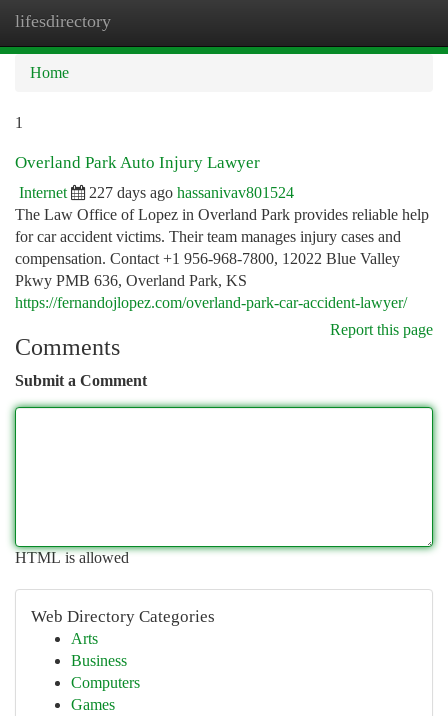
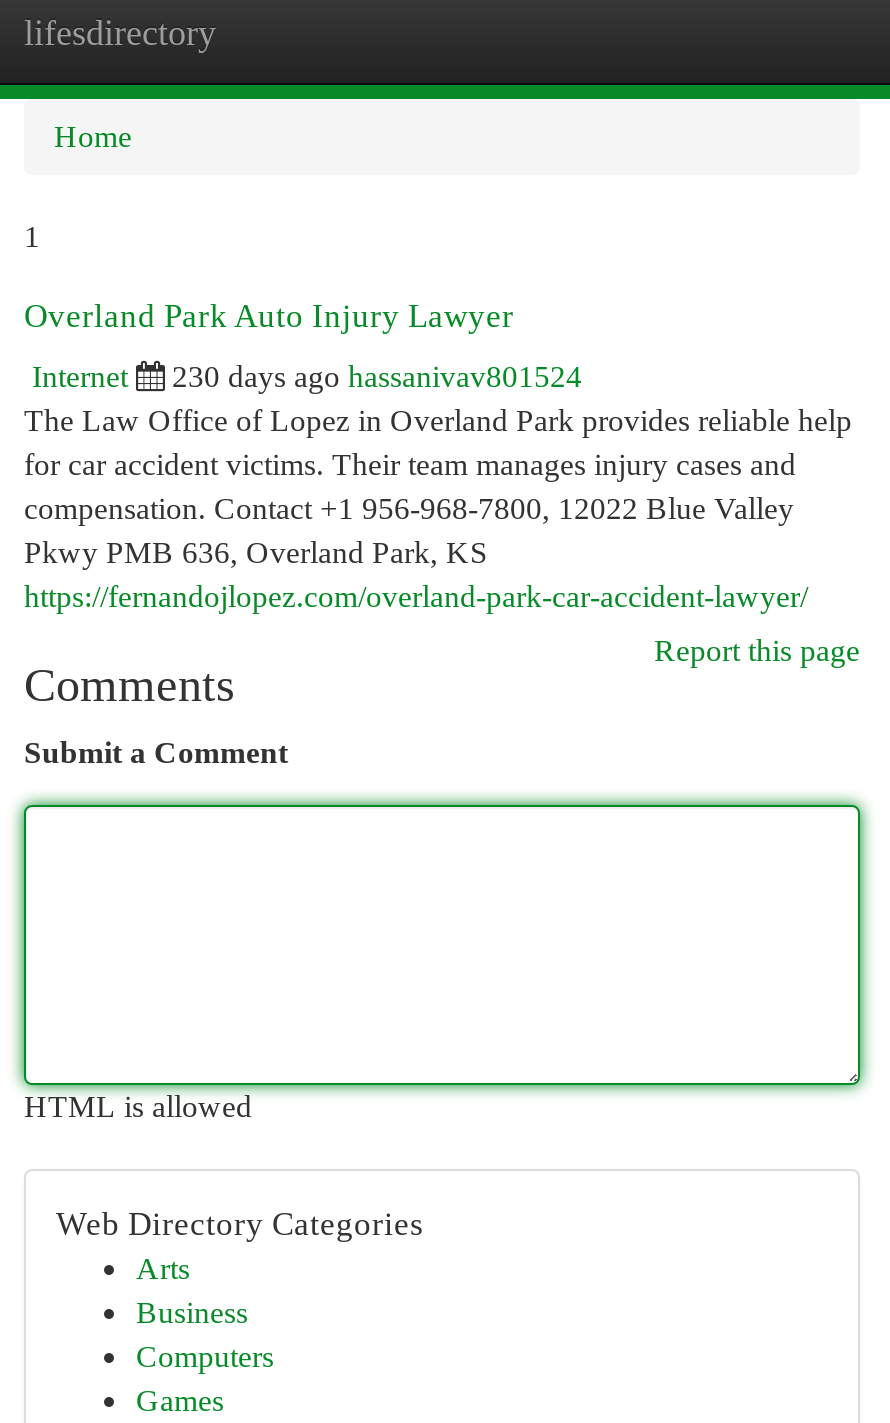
[89,184,294,201] 227 days ago hassanivav801524 -> [172,359,582,393] 230 days ago hassanivav801524

